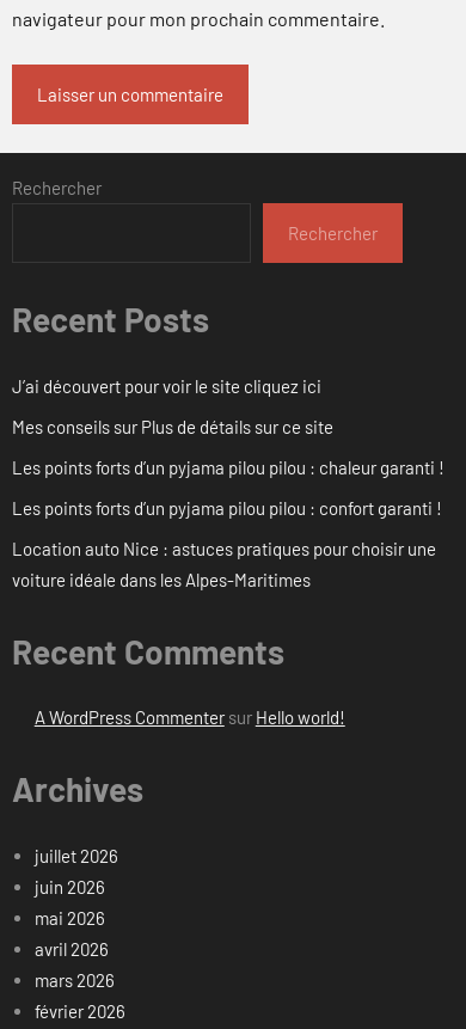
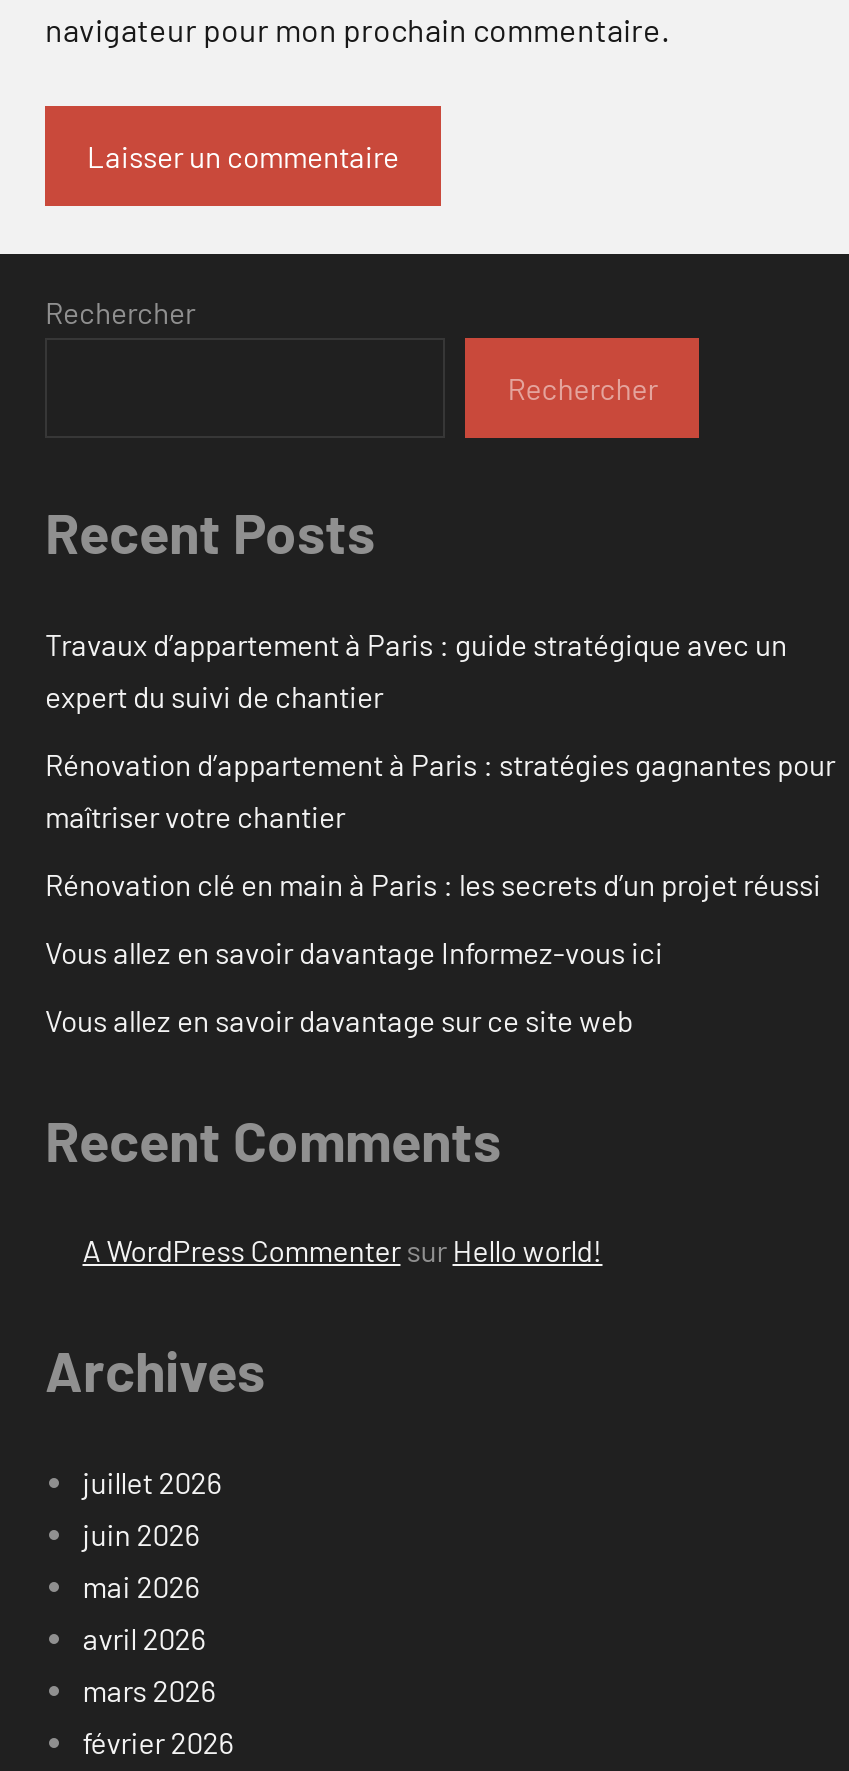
[12,375,321,397] J’ai découvert pour voir le site cliquez ici -> [45,626,787,714] Travaux d’appartement à Paris : guide stratégique avec un | expert du suivi de chantier
[12,416,333,437] Mes conseils sur Plus de détails sur ce site -> [45,746,835,834] Rénovation d’appartement à Paris : stratégies gagnantes pour | maîtriser votre chantier
[12,456,444,478] Les points forts d’un pyjama pilou pilou : chaleur garanti ! -> [45,866,821,902] Rénovation clé en main à Paris : les secrets d’un projet réussi
[12,497,442,518] Les points forts d’un pyjama pilou pilou : confort garanti ! -> [45,934,663,970] Vous allez en savoir davantage Informez-vous ici
[12,538,436,590] Location auto Nice : astuces pratiques pour choisir une | voiture idéale dans les Alpes-Maritimes -> [45,1002,633,1038] Vous allez en savoir davantage sur ce site web

